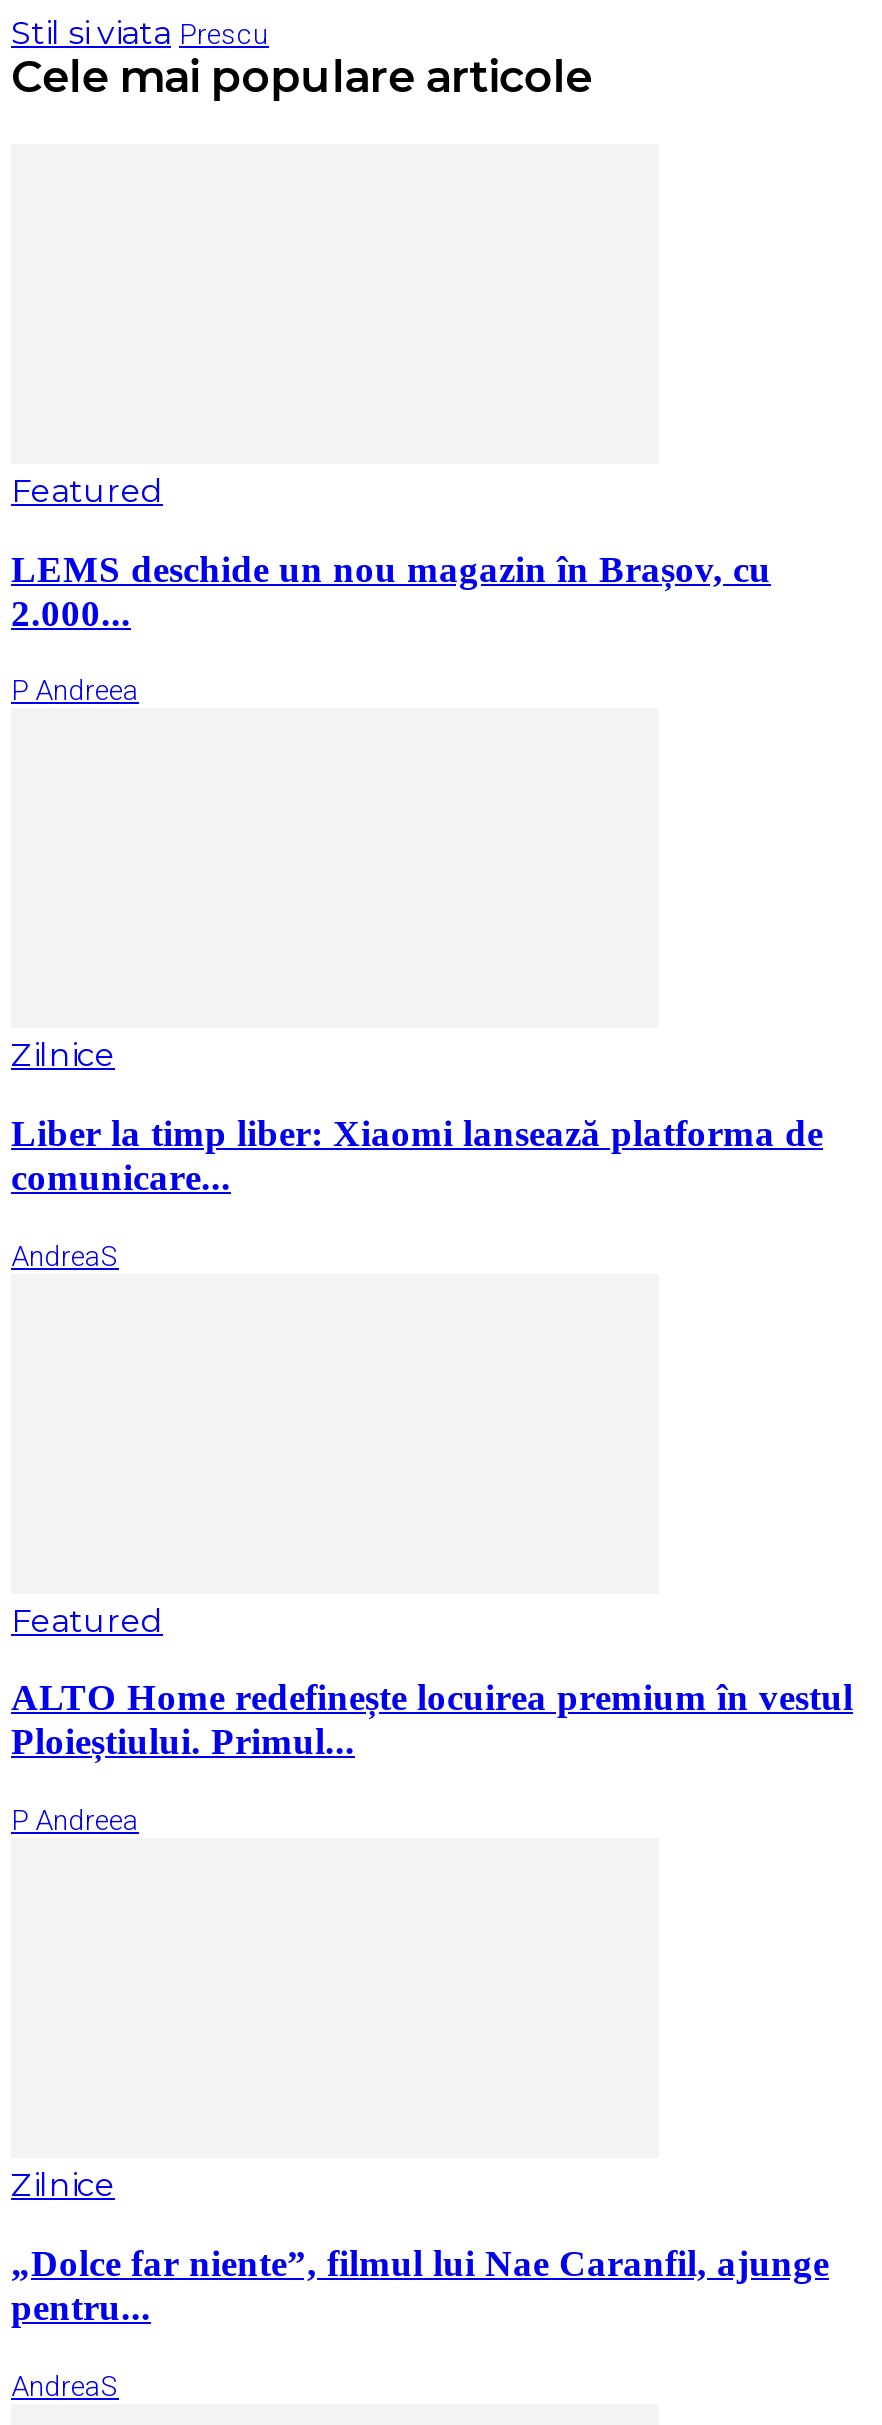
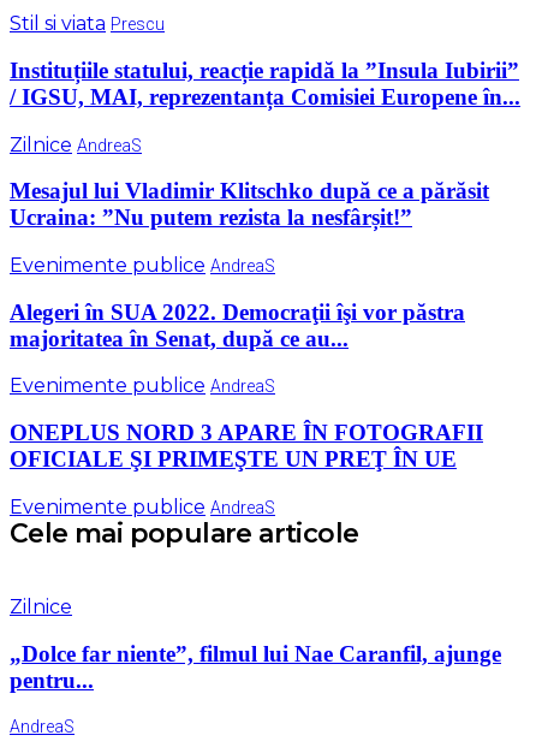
none -> [10,57,520,518] Instituțiile statului, reacție rapidă la ”Insula Iubirii” | / IGSU, MAI, reprezentanța Comisiei Europene în... | Zilnice AndreaS | Mesajul lui Vladimir Klitschko după ce a părăsit | Ucraina: ”Nu putem rezista la nesfârșit!” | Evenimente publice AndreaS | Alegeri în SUA 2022. Democraţii îşi vor păstra | majoritatea în Senat, după ce au... | Evenimente publice AndreaS | ONEPLUS NORD 3 APARE ÎN FOTOGRAFII | OFICIALE ŞI PRIMEŞTE UN PREŢ ÎN UE | Evenimente publice AndreaS
moved [11,50,592,104] -> [10,517,359,549]: Cele mai populare articole
[11,472,771,707] Featured | LEMS deschide un nou magazin în Brașov, cu | 2.000... | P Andreea -> none
[11,1037,823,1272] Zilnice | Liber la timp liber: Xiaomi lansează platforma de | comunicare... | AndreaS -> none
[11,1602,853,1837] Featured | ALTO Home redefinește locuirea premium în vestul | Ploieștiului. Primul... | P Andreea -> none

